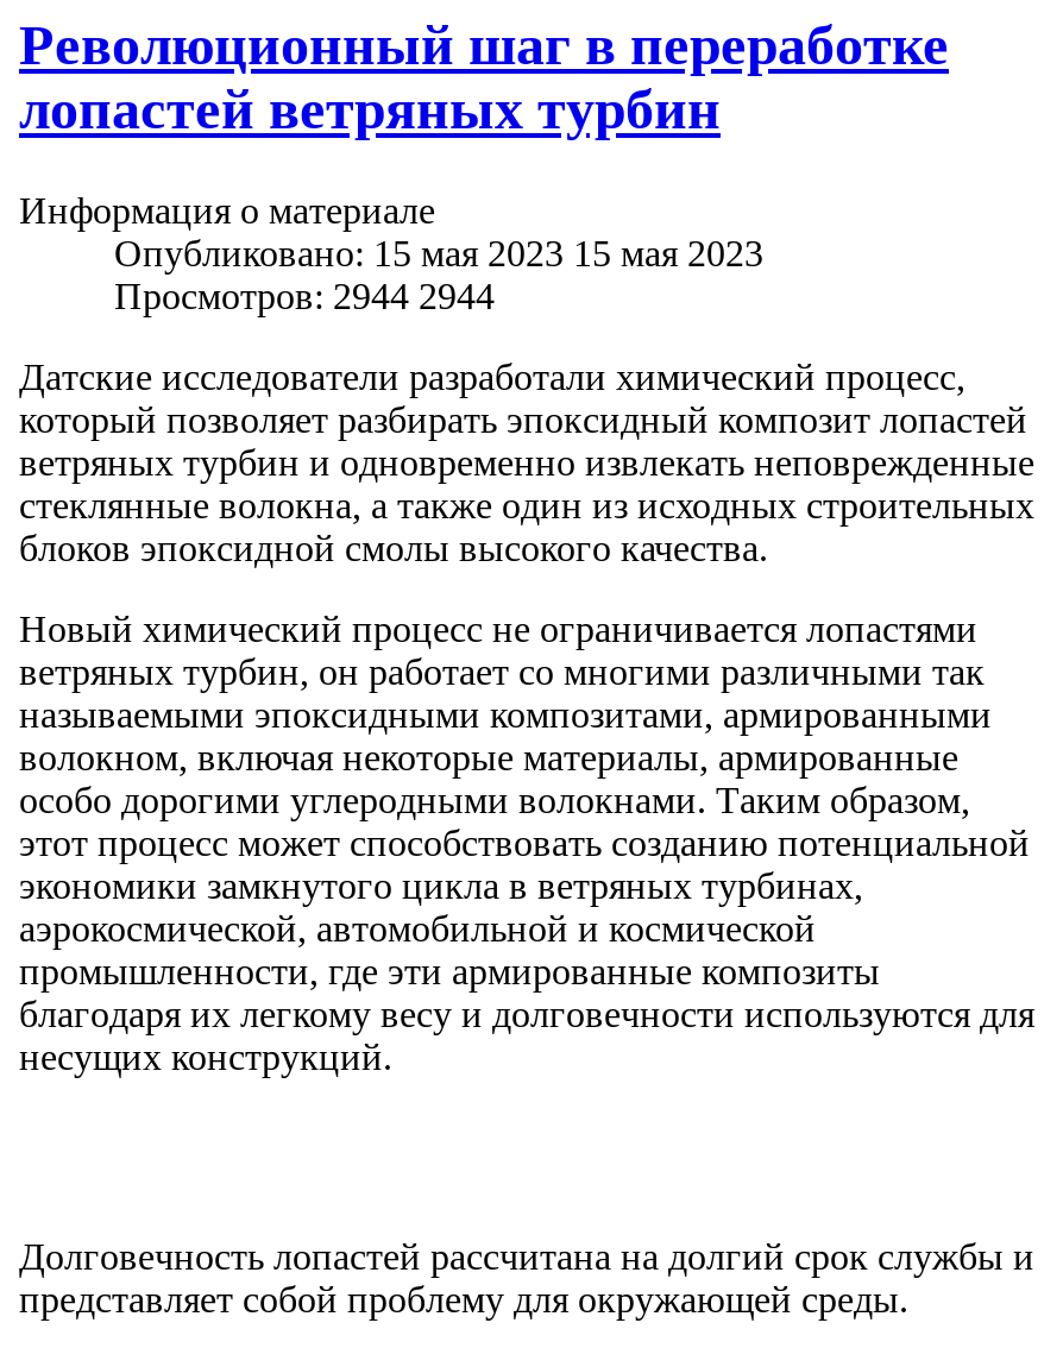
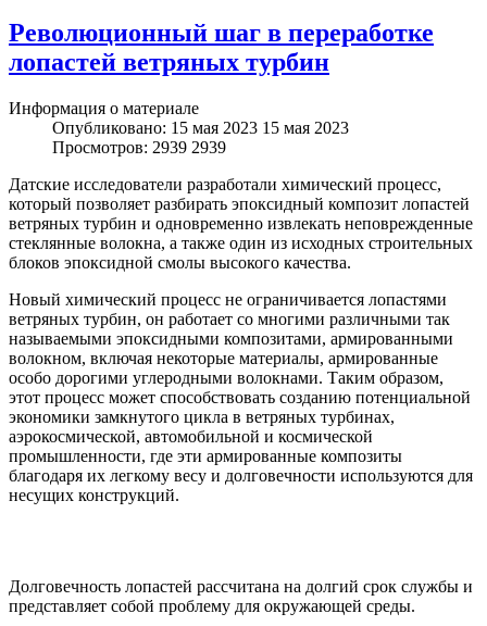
[114,275,495,315] Просмотров: 2944 2944 -> [52,138,226,156] Просмотров: 2939 2939

